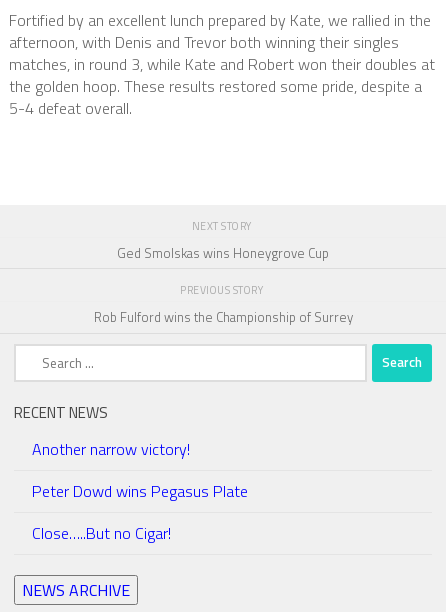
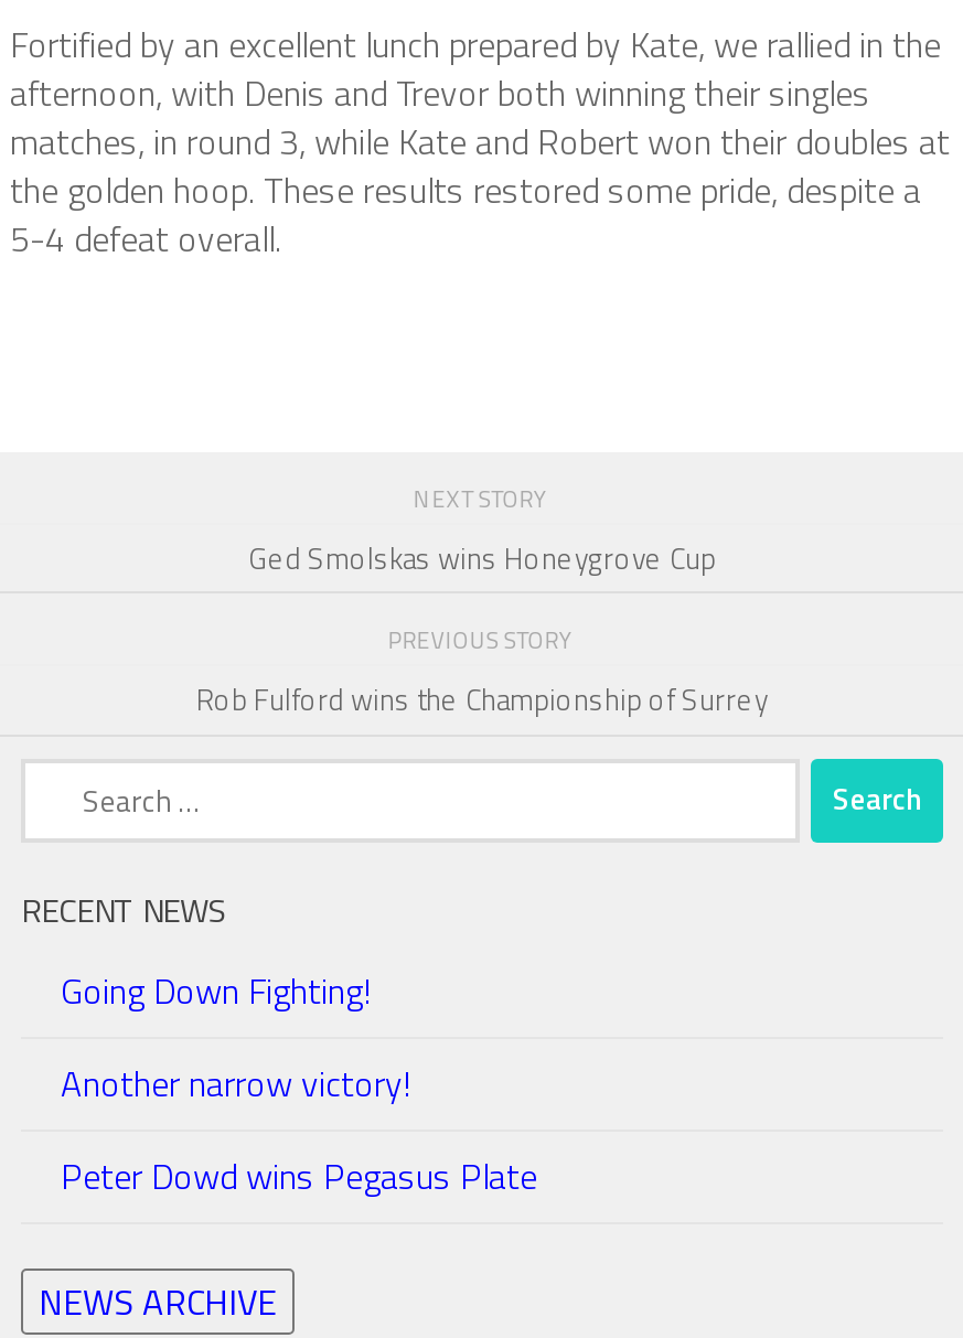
none -> [61,964,370,1017] Going Down Fighting!
moved [32,437,248,503] -> [61,1056,537,1202]: Another narrow victory! | Peter Dowd wins Pegasus Plate
[32,521,171,545] Close…..But no Cigar! -> none

